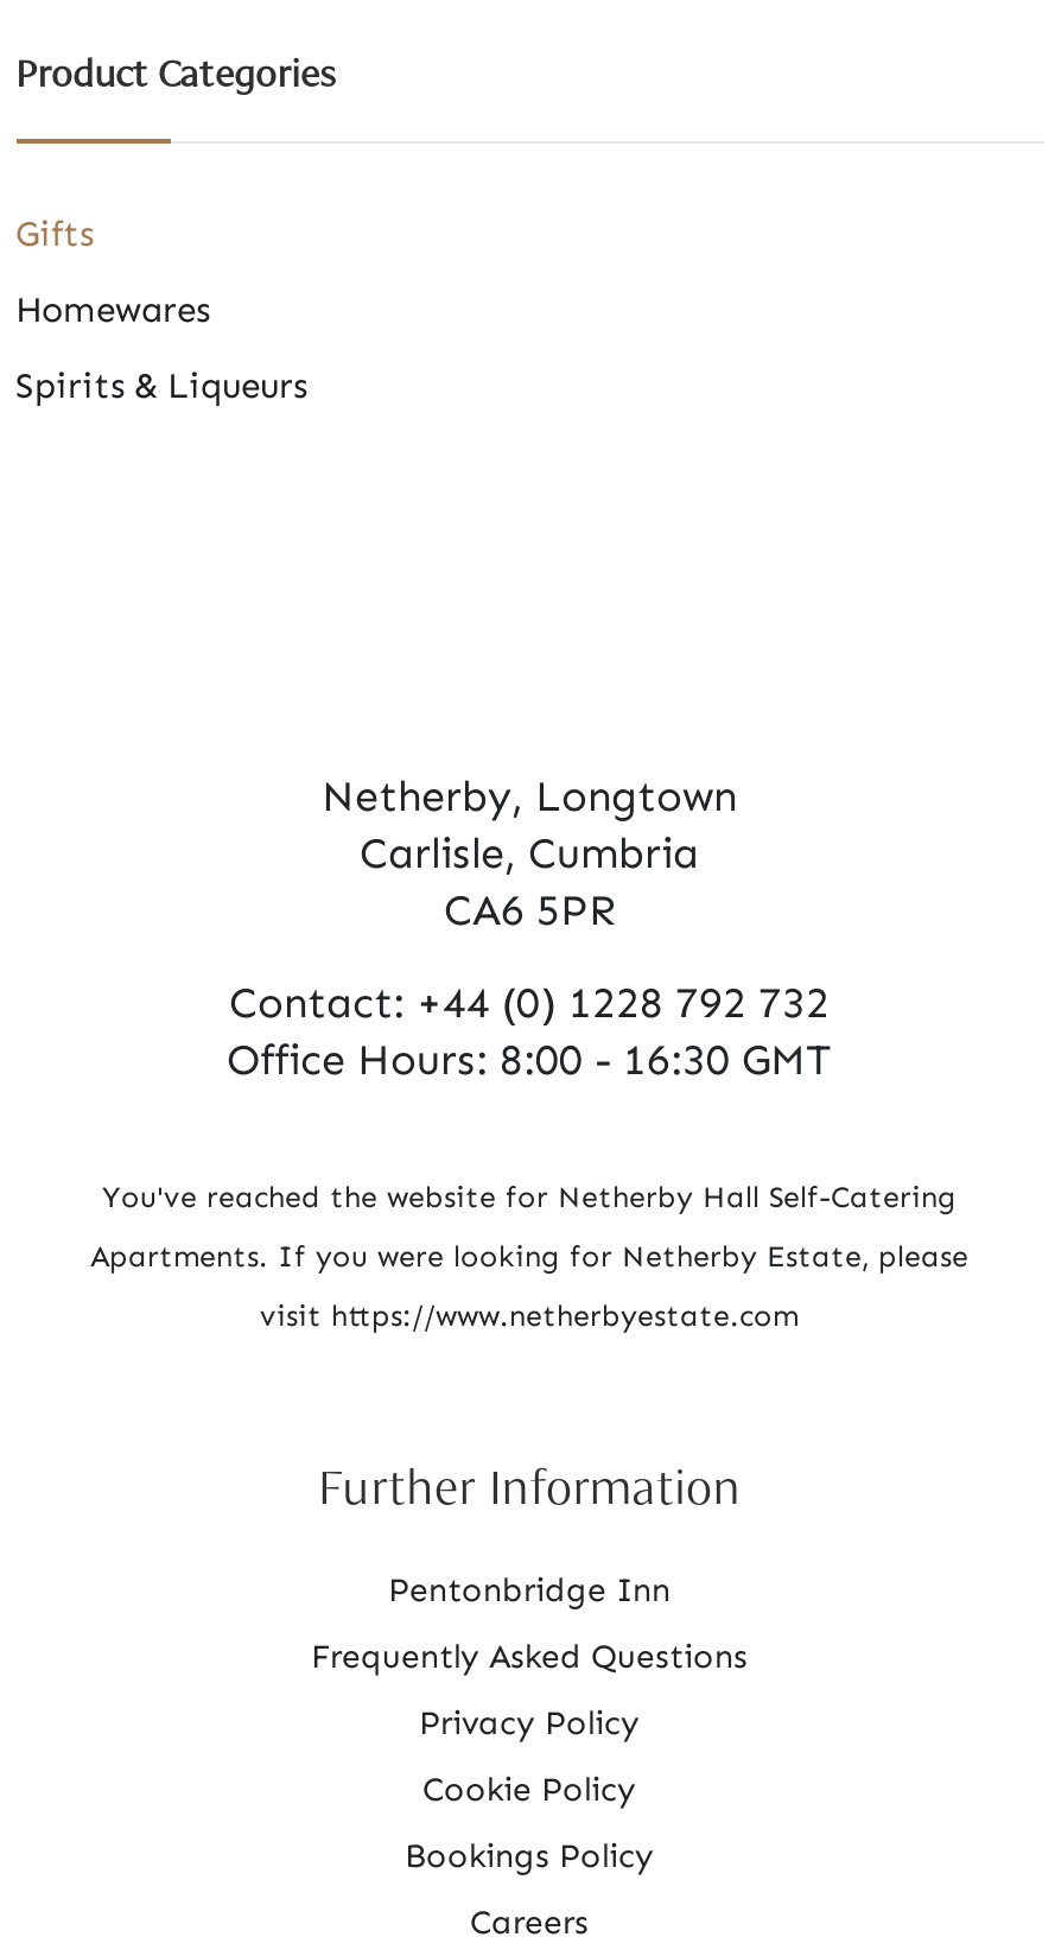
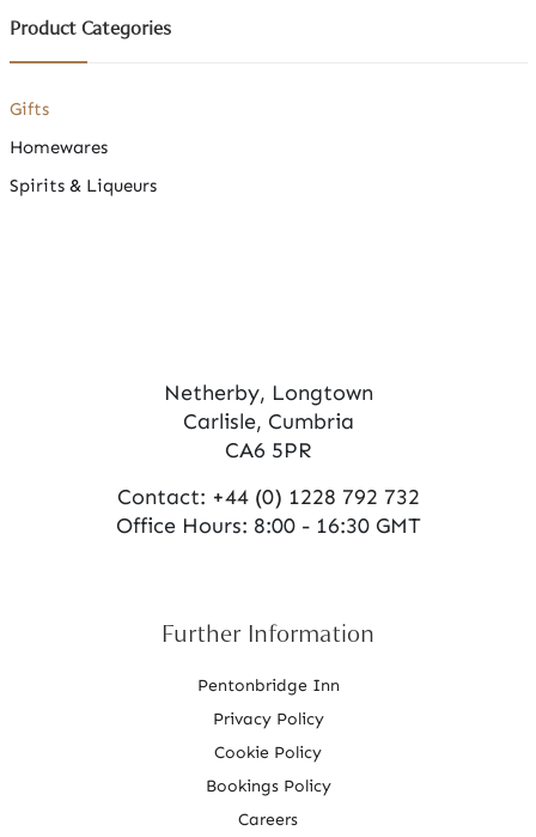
[90,1179,968,1333] You've reached the website for Netherby Hall Self-Catering | Apartments. If you were looking for Netherby Estate, please | visit https://www.netherbyestate.com -> none
[311,1637,748,1677] Frequently Asked Questions -> none

